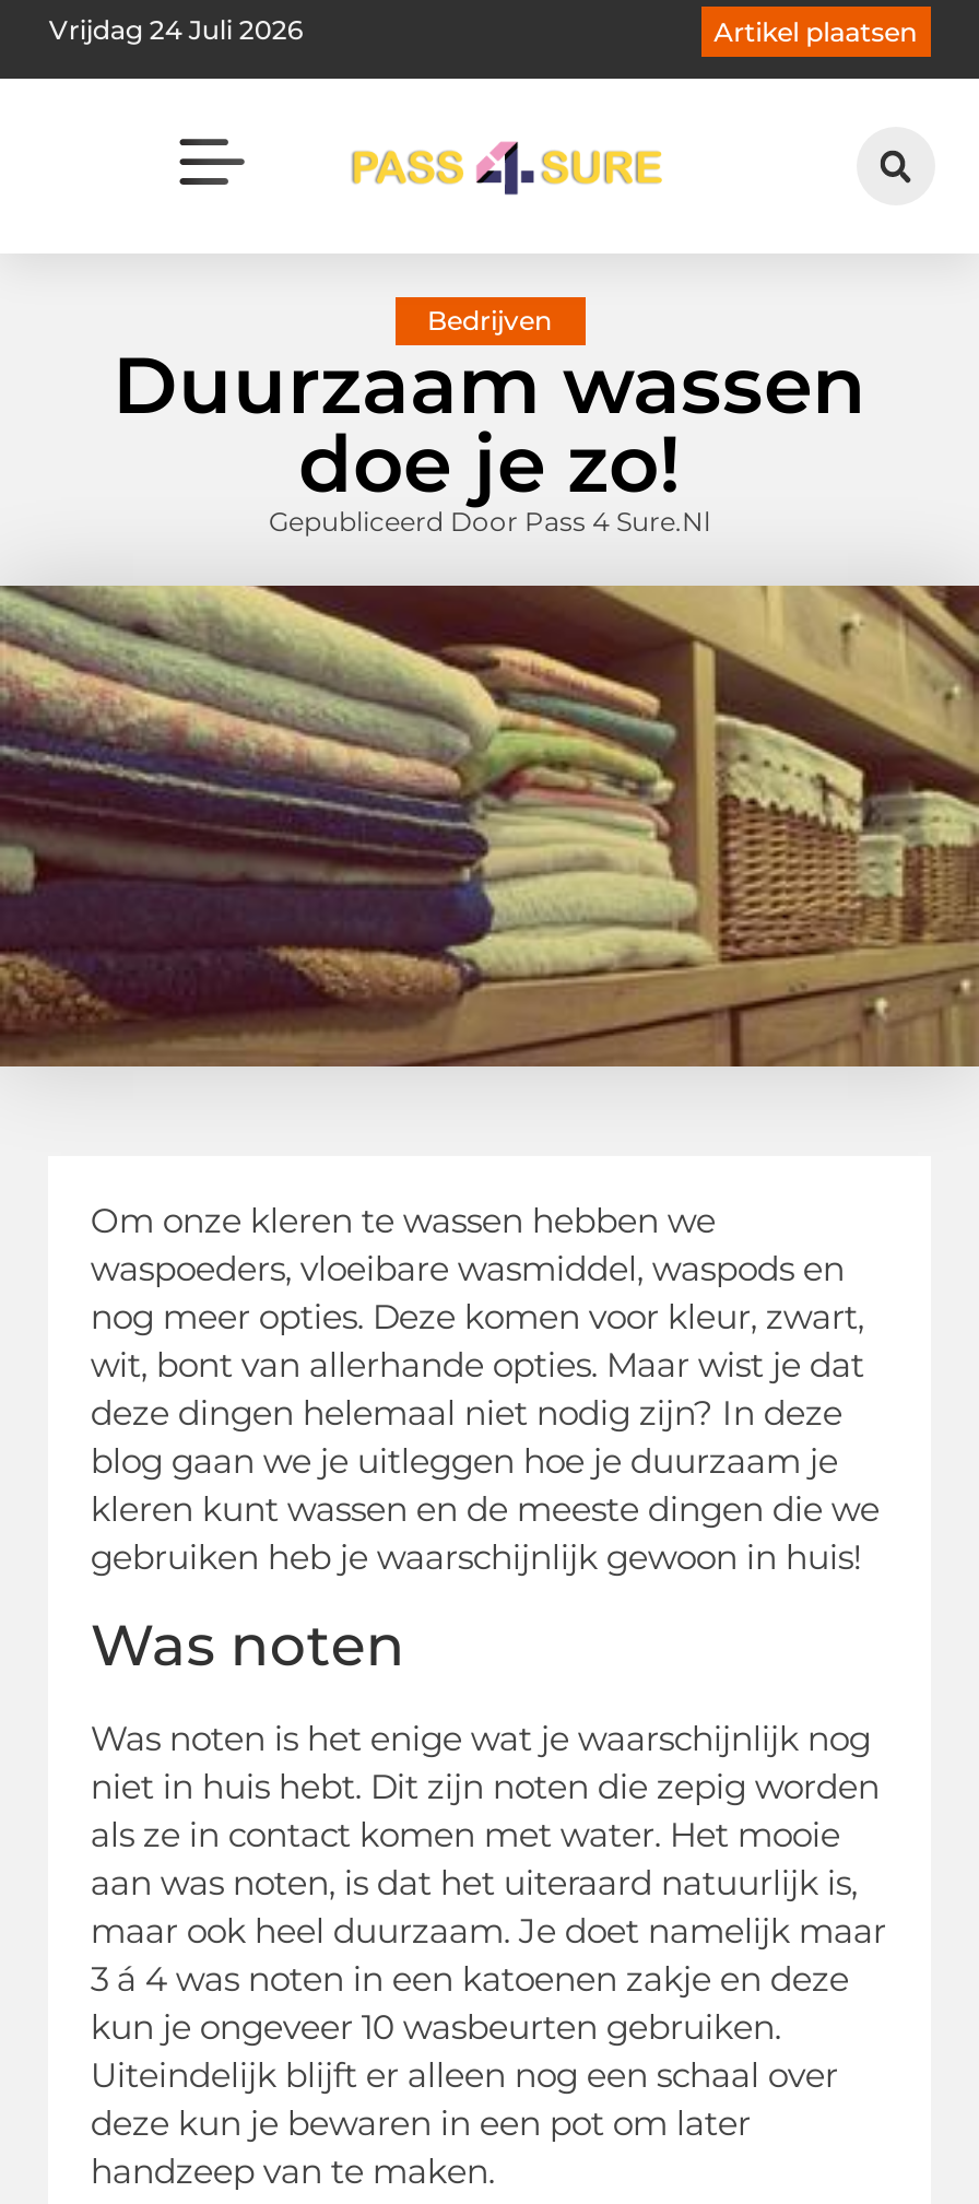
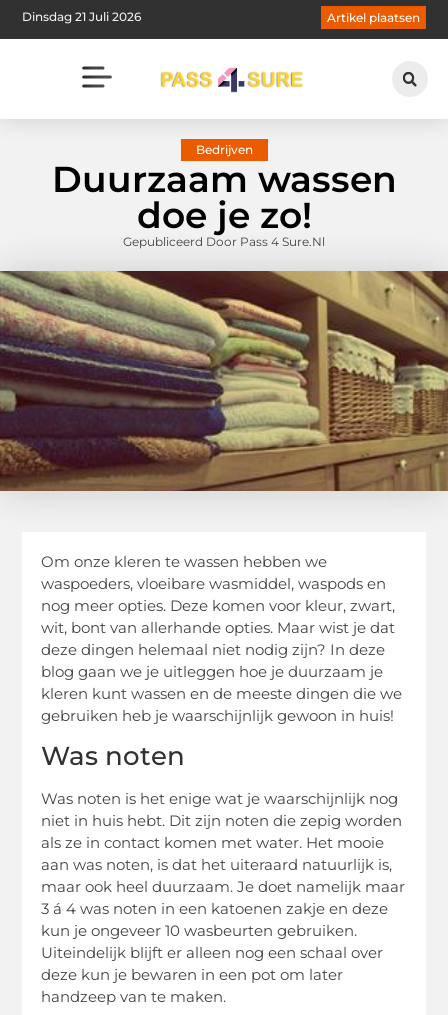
[49,12,302,45] Vrijdag 24 Juli 2026 -> [22,9,141,24] Dinsdag 21 Juli 2026

